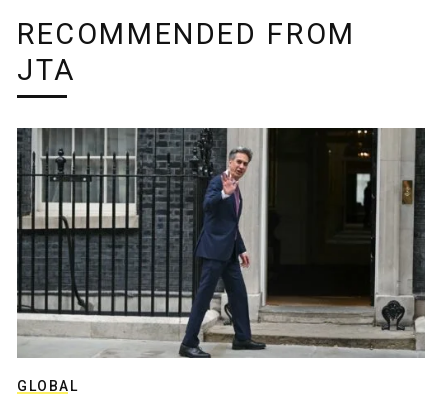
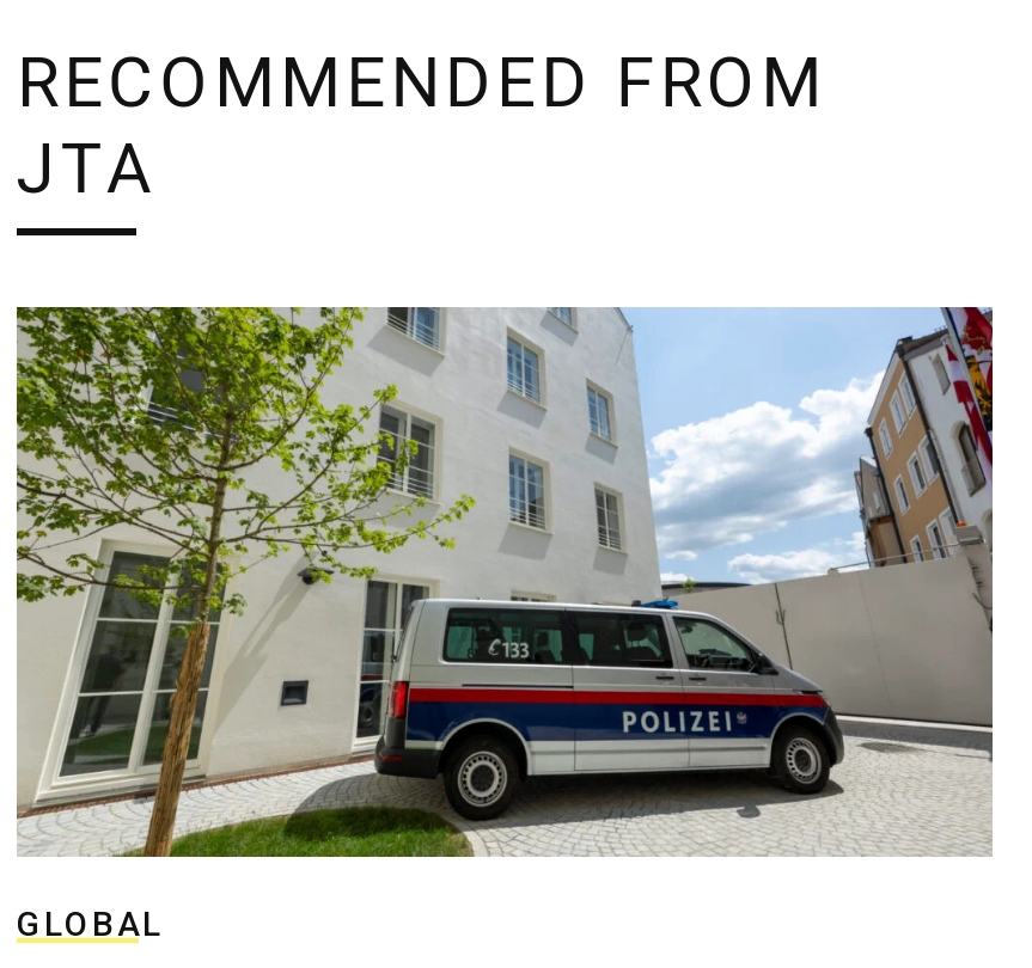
[17,127,426,358] [image] -> [17,305,995,859] [image]

